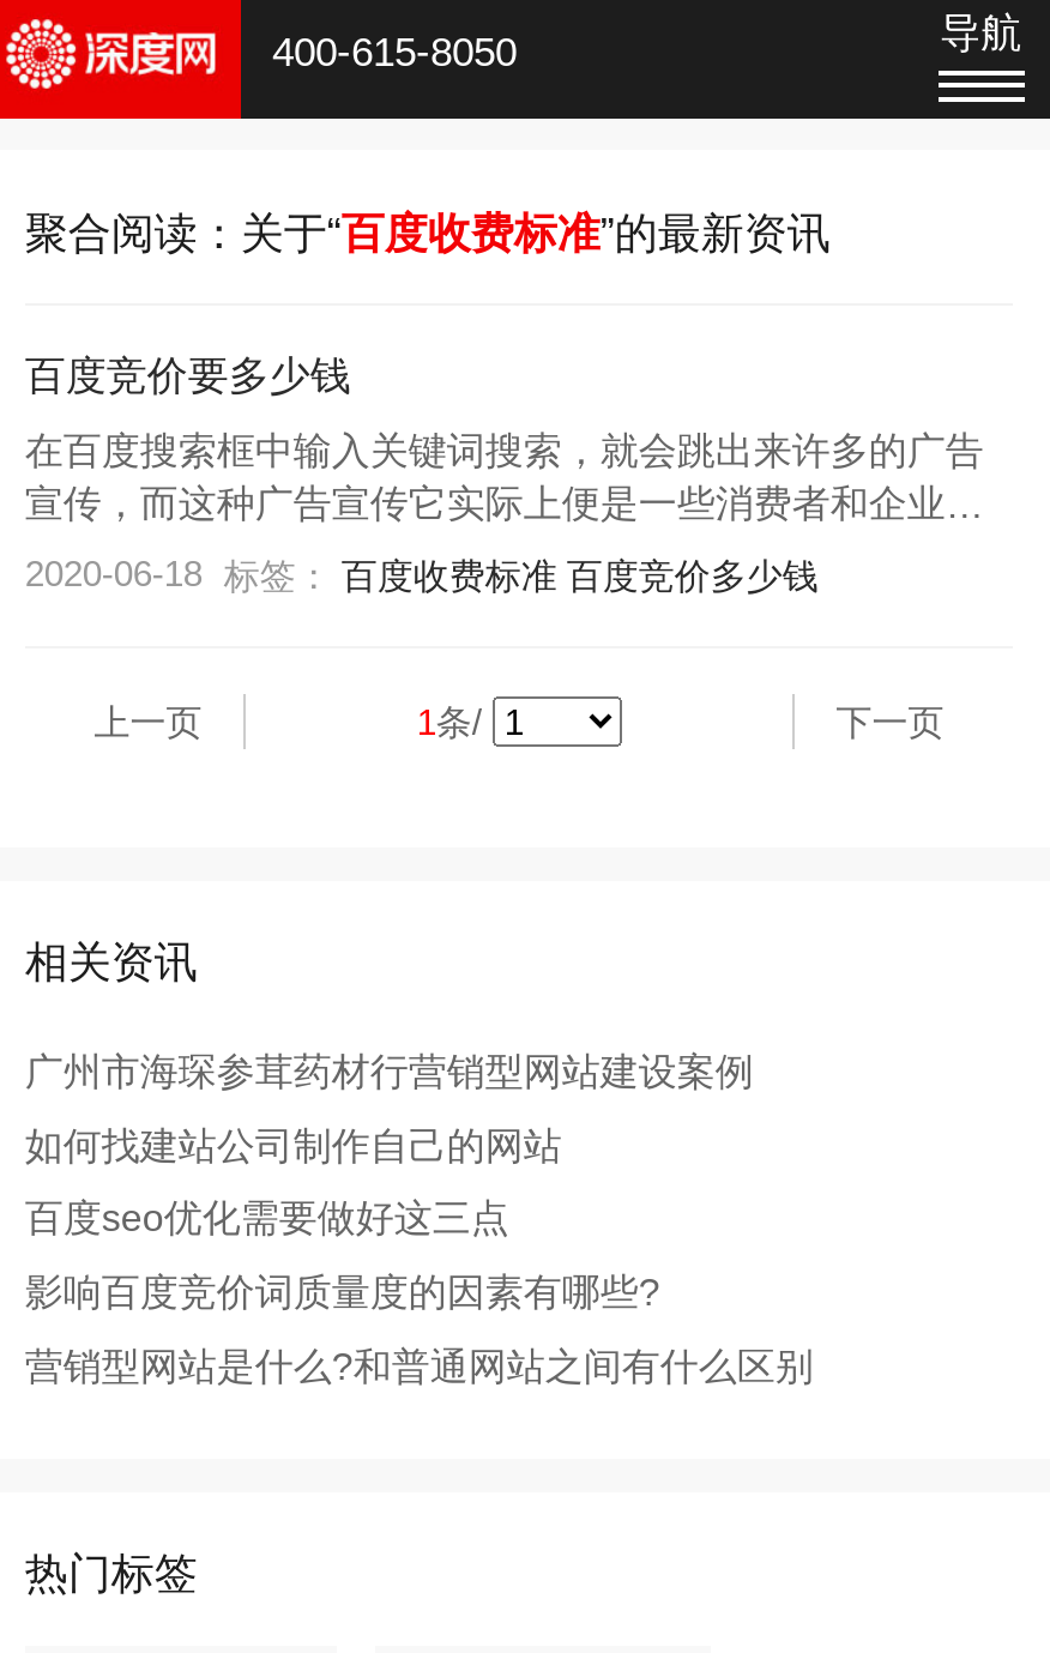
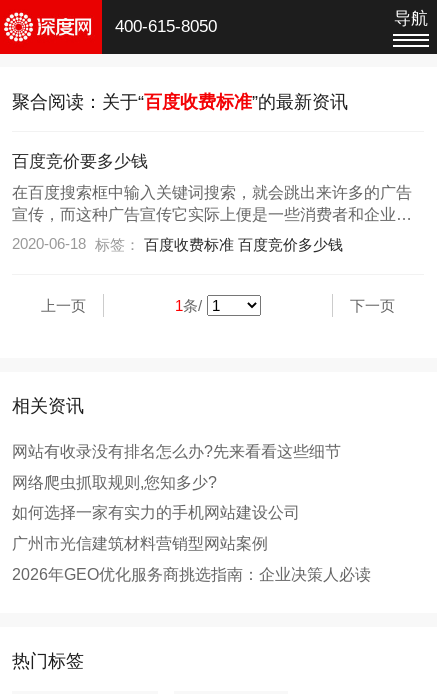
[25,1048,754,1091] 广州市海琛参茸药材行营销型网站建设案例 -> [12,442,341,460] 网站有收录没有排名怎么办?先来看看这些细节
[25,1122,562,1165] 如何找建站公司制作自己的网站 -> [12,472,217,490] 网络爬虫抓取规则,您知多少?
[25,1196,509,1239] 百度seo优化需要做好这三点 -> [12,503,300,521] 如何选择一家有实力的手机网站建设公司
[25,1270,660,1314] 影响百度竞价词质量度的因素有哪些? -> [12,534,268,552] 广州市光信建筑材料营销型网站案例
[25,1344,814,1388] 营销型网站是什么?和普通网站之间有什么区别 -> [12,565,371,583] 2026年GEO优化服务商挑选指南：企业决策人必读

